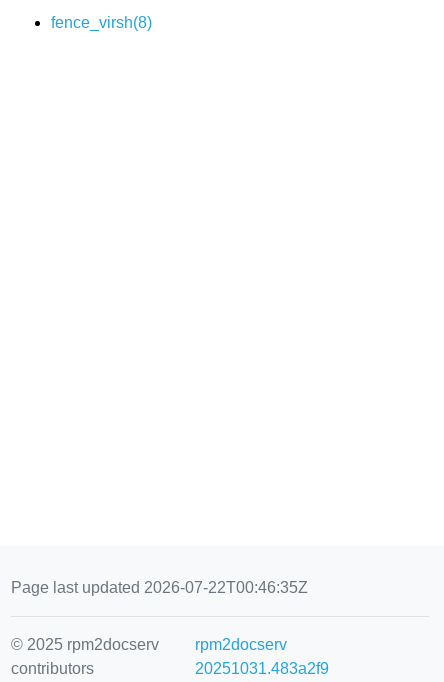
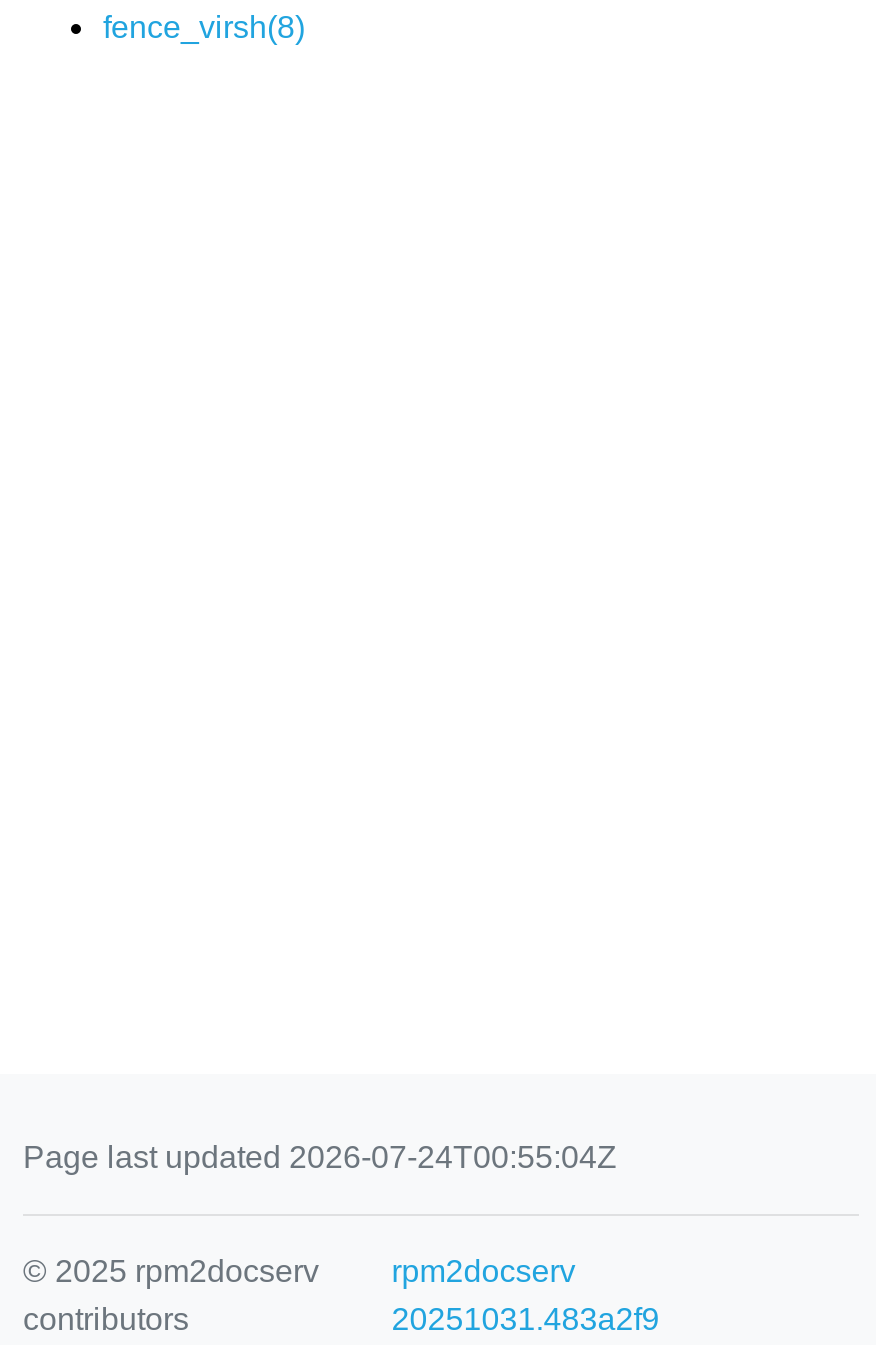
[11,579,308,596] Page last updated 2026-07-22T00:46:35Z -> [23,1140,617,1174] Page last updated 2026-07-24T00:55:04Z

